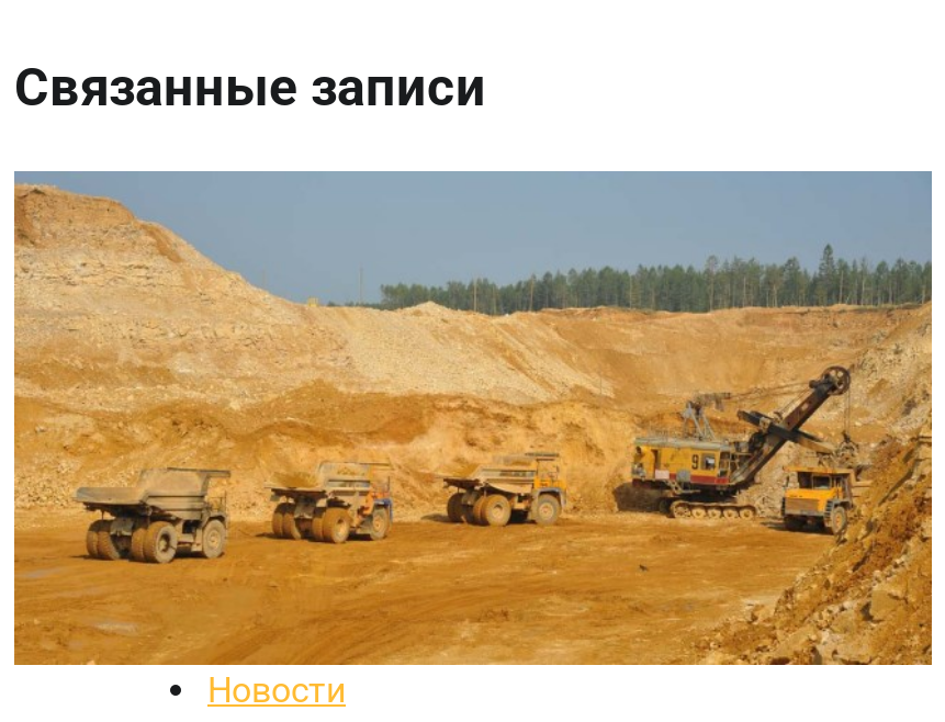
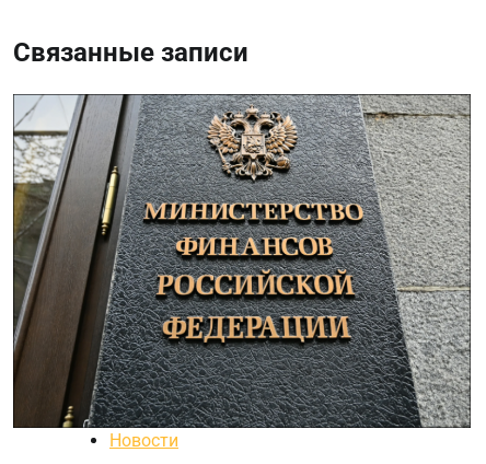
[12,169,934,667] [image] -> [12,93,472,429] [image]

